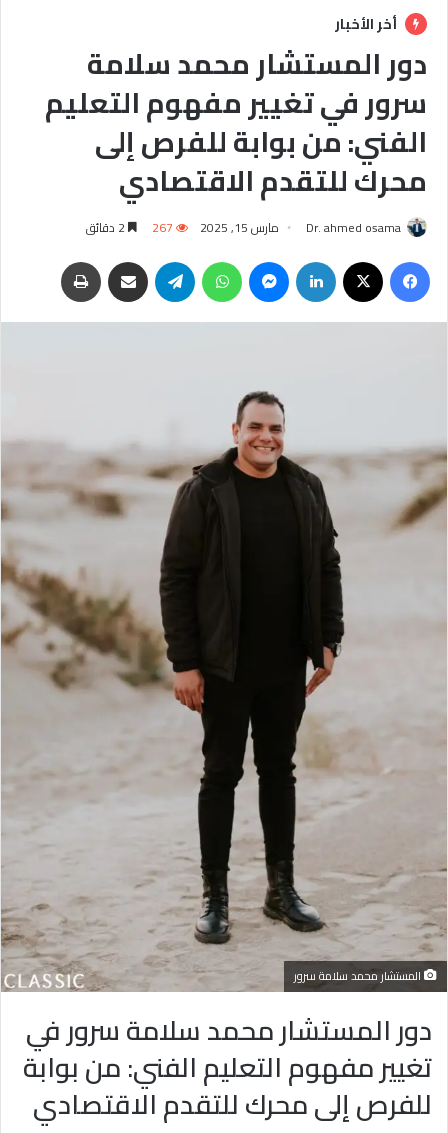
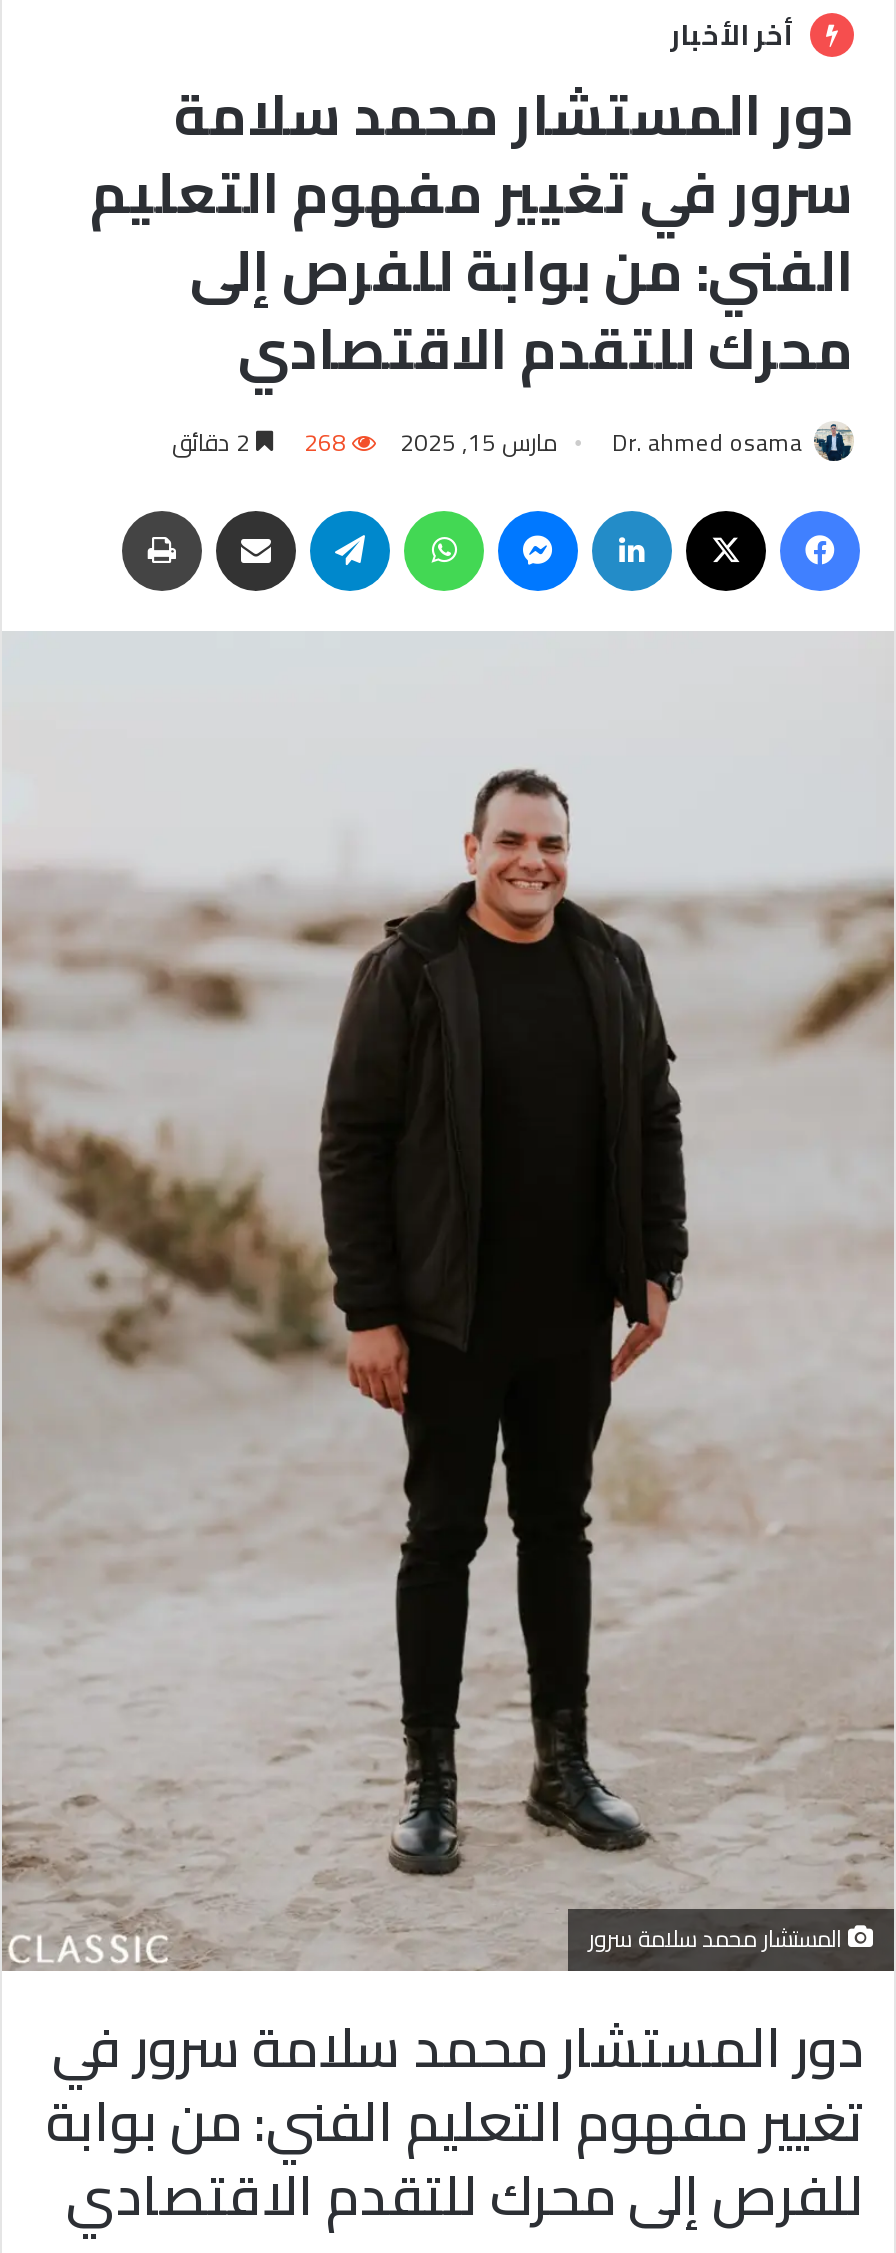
[152,216,173,239] 267 -> [304,420,346,466] 268

